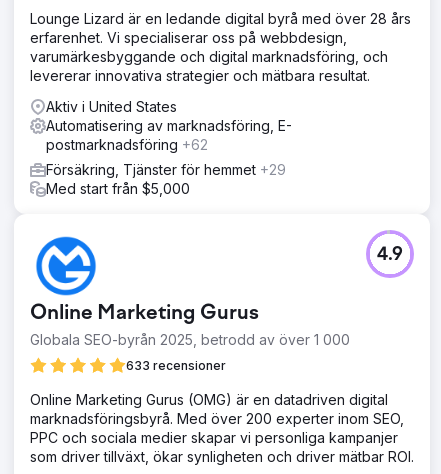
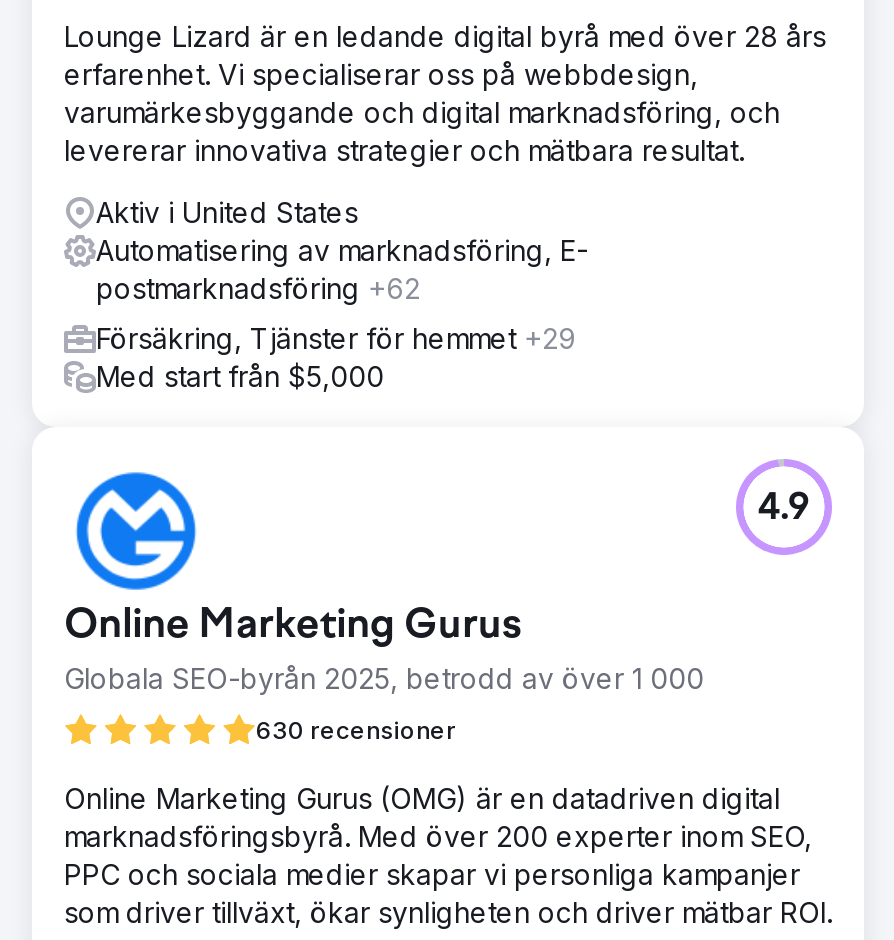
[126,358,226,373] 633 recensioner -> [256,715,456,745] 630 recensioner

